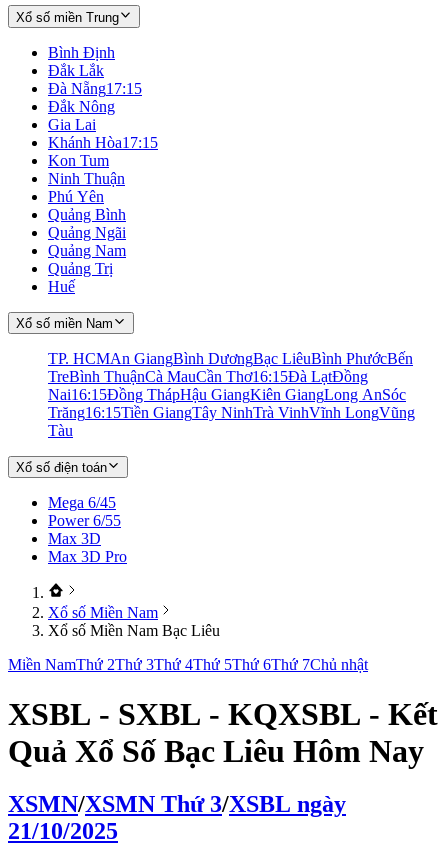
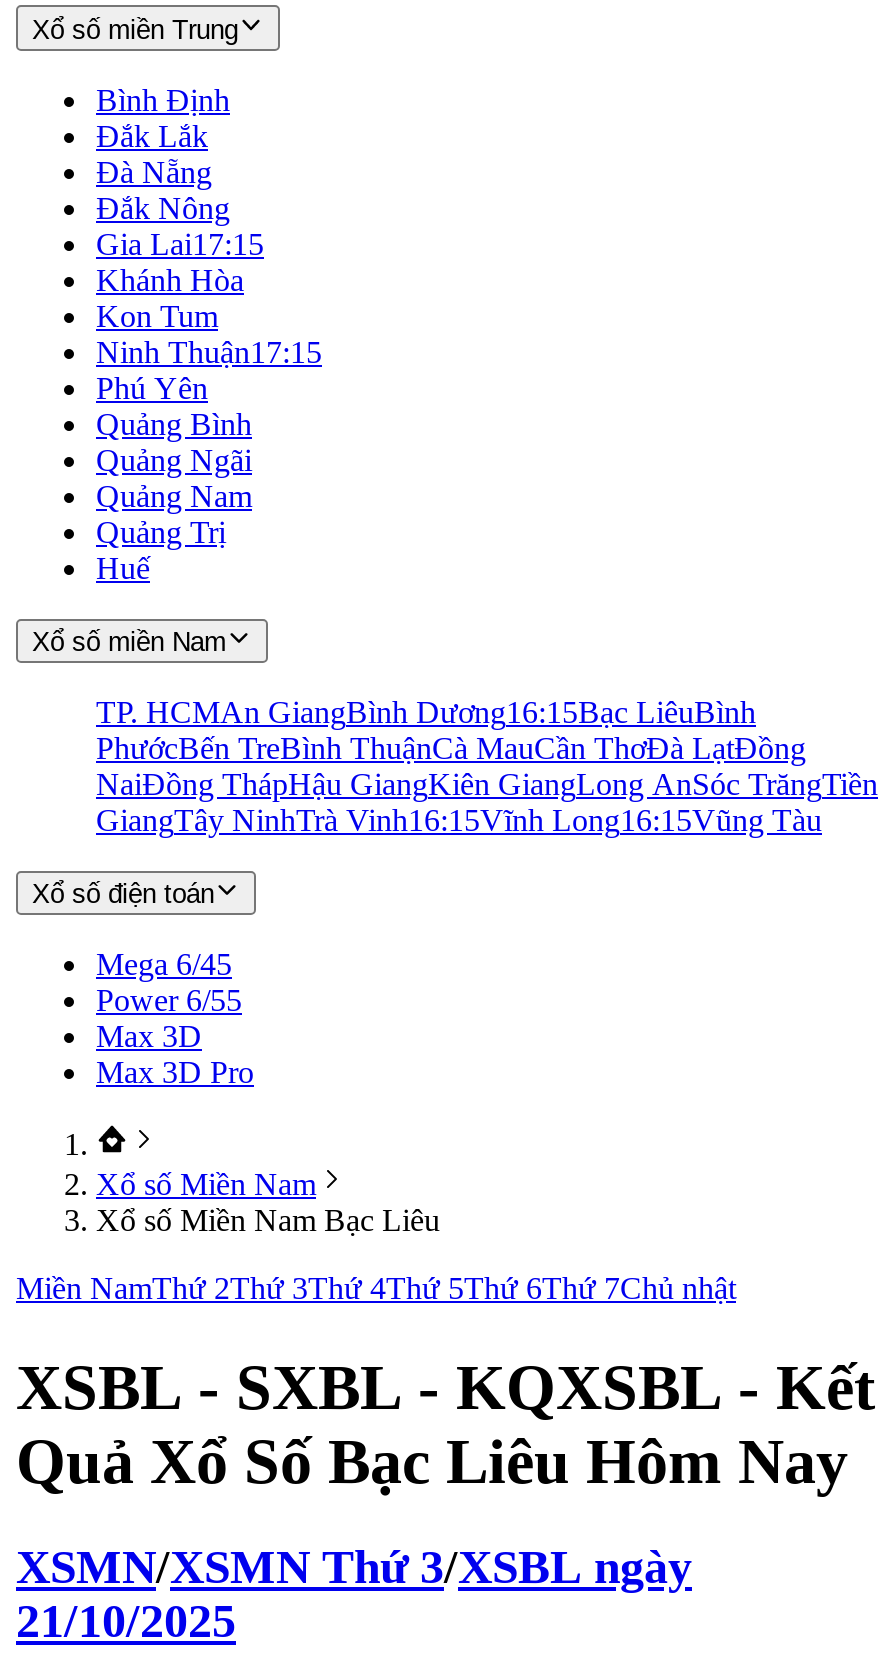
[48,80,142,97] Đà Nẵng 17:15 -> [96,154,212,188] Đà Nẵng
[48,116,158,151] Gia Lai | Khánh Hòa 17:15 -> [96,226,264,296] Gia Lai17:15 | Khánh Hòa
[48,170,125,187] Ninh Thuận -> [96,334,322,368] Ninh Thuận17:15
[48,350,415,439] TP. HCMAn GiangBình DươngBạc LiêuBình PhướcBến | TreBình ThuậnCà MauCần Thơ16:15Đà LạtĐồng | Nai 16:15Đồng ThápHậu GiangKiên GiangLong AnSóc | Trăng 16:15Tiền GiangTây NinhTrà VinhVĩnh LongVũng | Tàu -> [96,695,878,837] TP. HCMAn GiangBình Dương16:15Bạc LiêuBình | PhướcBến TreBình ThuậnCà MauCần ThơĐà LạtĐồng | NaiĐồng ThápHậu GiangKiên GiangLong AnSóc TrăngTiền | GiangTây NinhTrà Vinh16:15Vĩnh Long16:15Vũng Tàu

